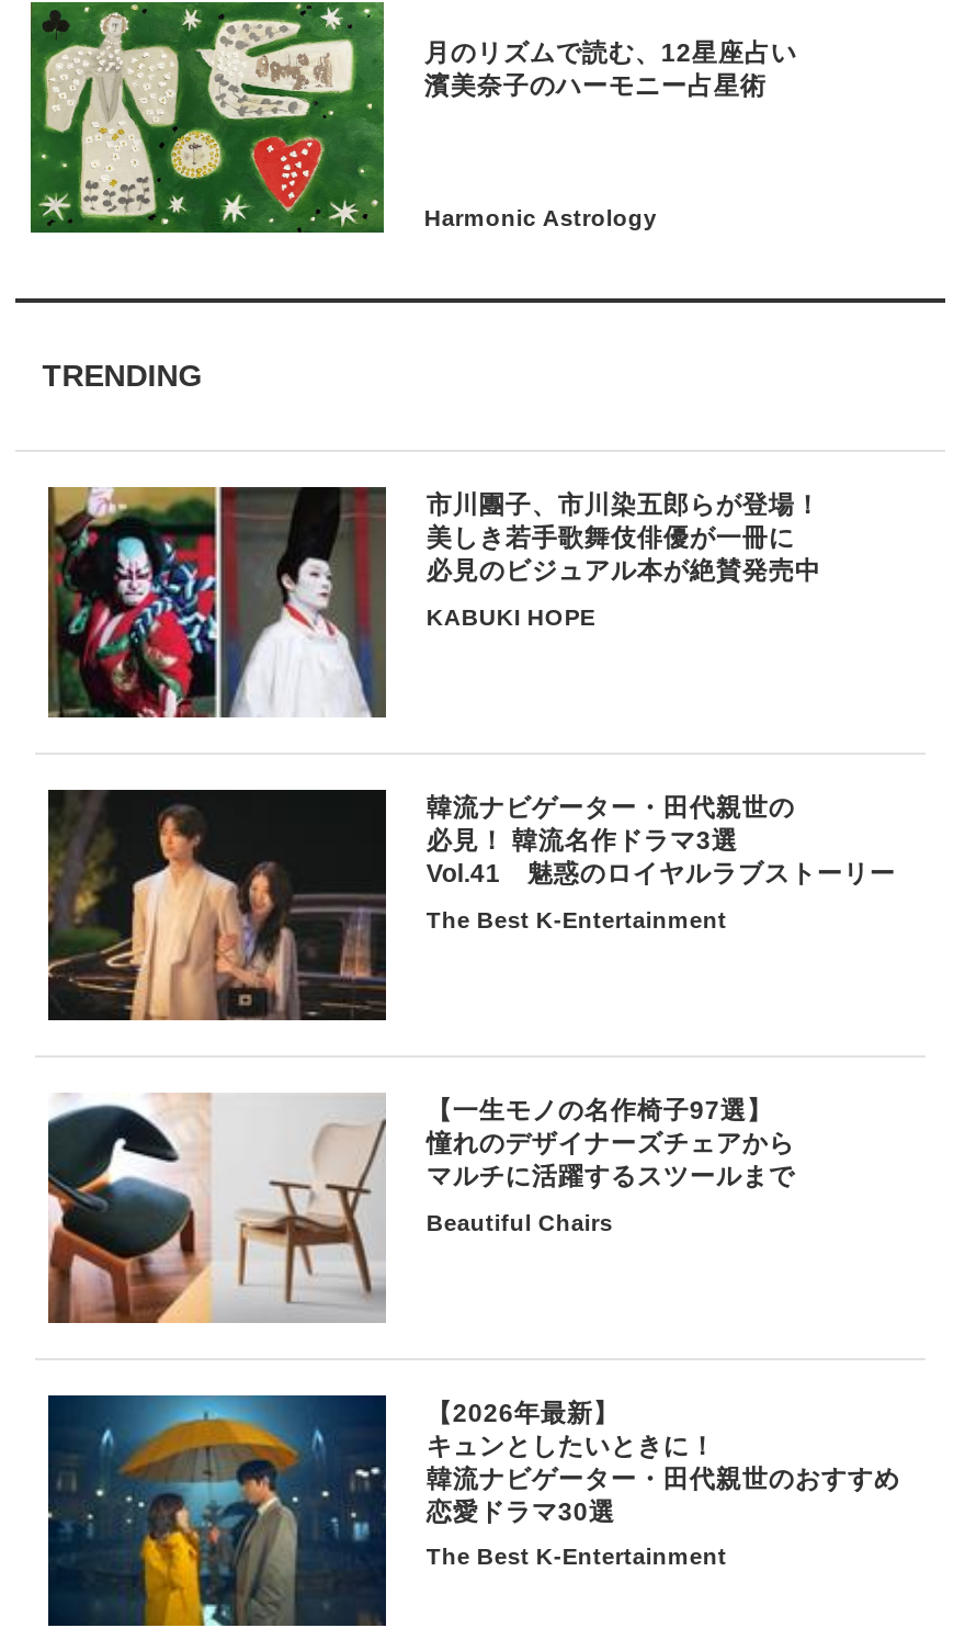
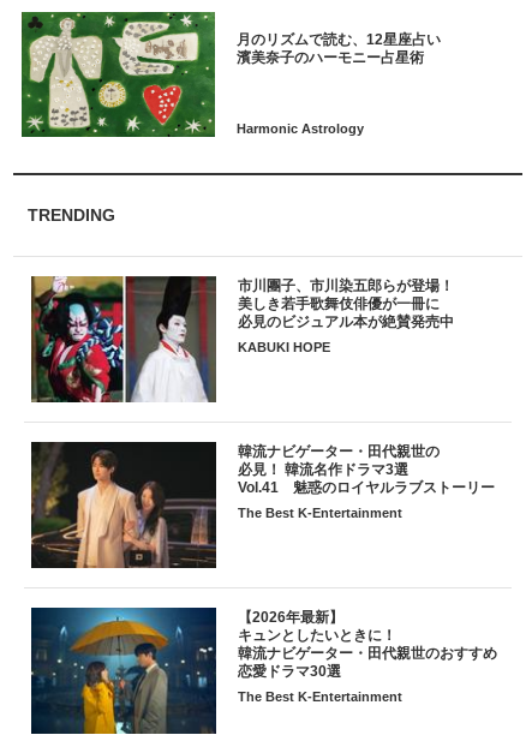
[46,1093,795,1325] [image] | 【一生モノの名作椅子97選】 | 憧れのデザイナーズチェアから | マルチに活躍するスツールまで | Beautiful Chairs -> none

